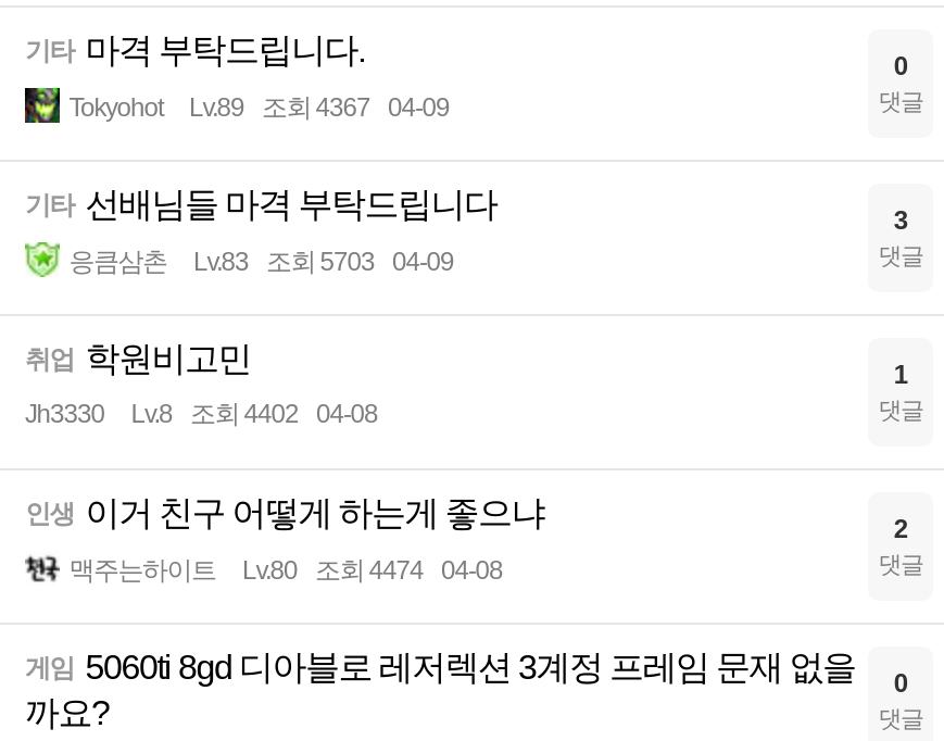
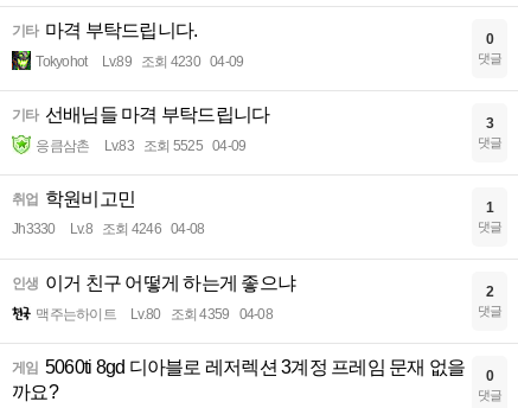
[69,91,449,122] Tokyohot Lv.89 조회 4367 04-09 -> [36,53,243,70] Tokyohot Lv.89 조회 4230 04-09
[69,246,453,276] 응큼삼촌 Lv.83 조회 5703 04-09 -> [36,137,246,154] 응큼삼촌 Lv.83 조회 5525 04-09
[25,398,377,428] Jh3330 Lv.8 조회 4402 04-08 -> [12,220,204,237] Jh3330 Lv.8 조회 4246 04-08
[69,554,503,585] 맥주는하이트 Lv.80 조회 4474 04-08 -> [36,306,272,322] 맥주는하이트 Lv.80 조회 4359 04-08

